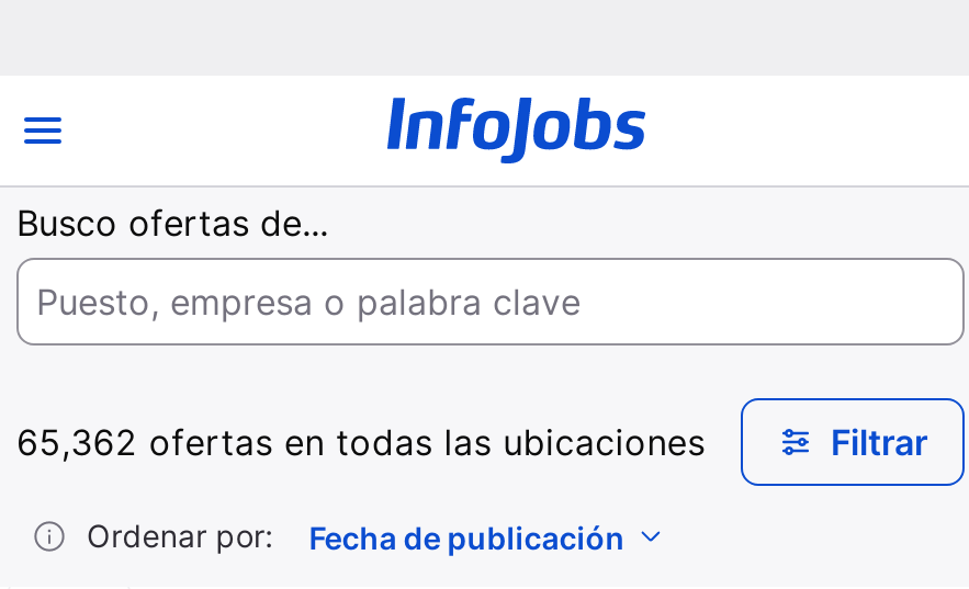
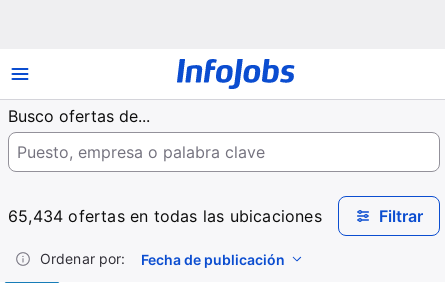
[16,420,705,464] 65,362 ofertas en todas las ubicaciones -> [8,206,322,226] 65,434 ofertas en todas las ubicaciones

